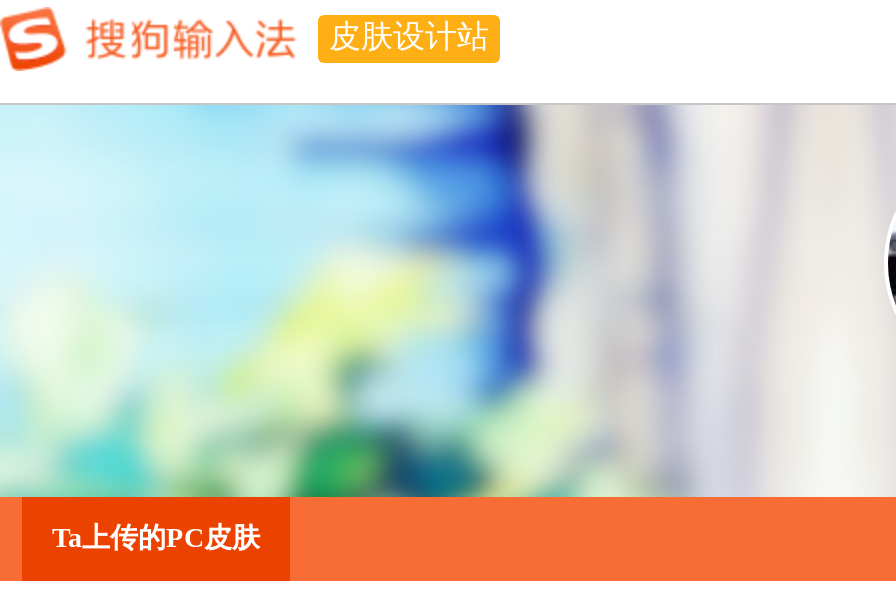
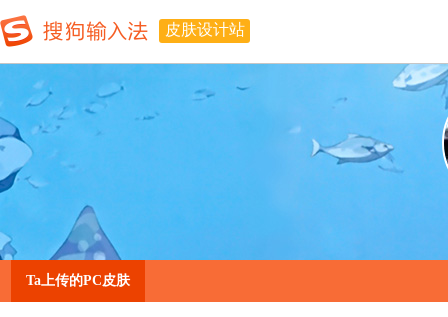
[6,103,890,499] [image] -> [3,63,445,261] [image]

